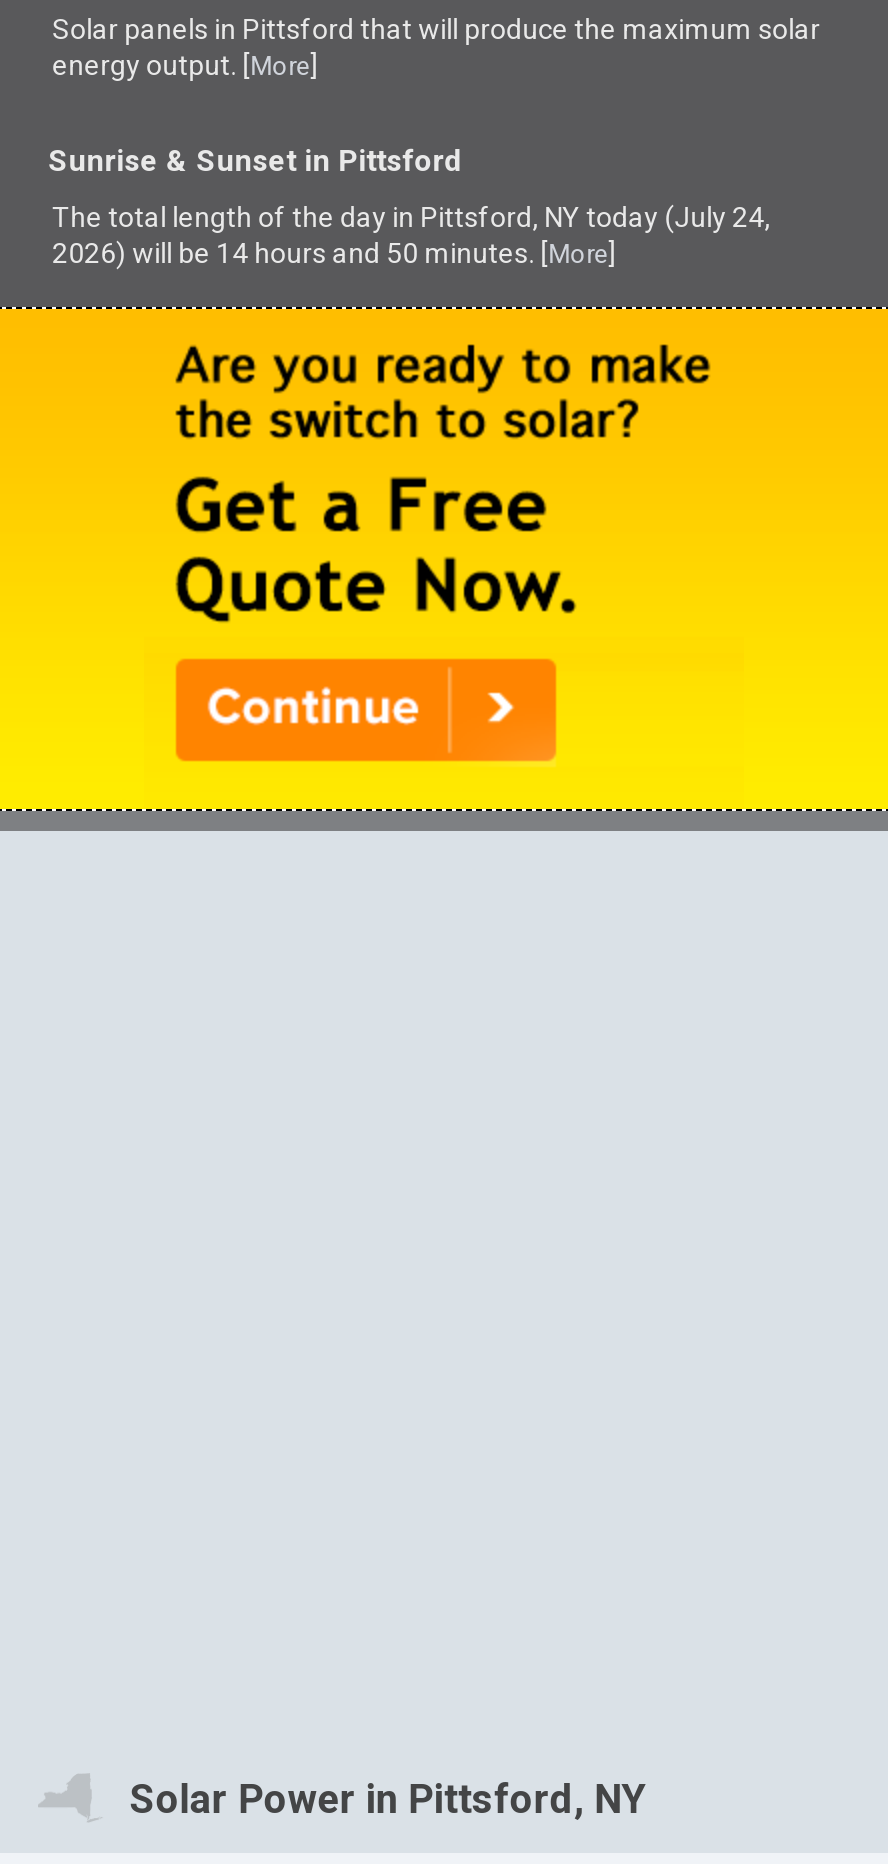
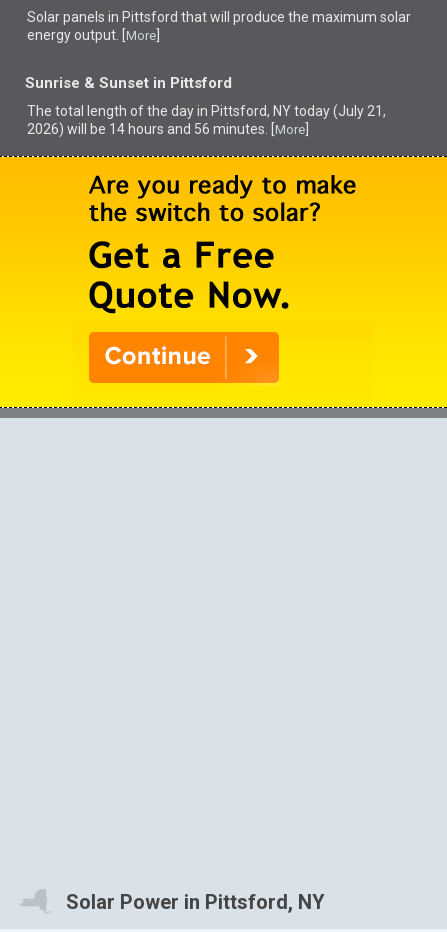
[52,201,770,233] The total length of the day in Pittsford, NY today (July 24, -> [27,103,386,119] The total length of the day in Pittsford, NY today (July 21,
[52,237,616,269] 2026) will be 14 hours and 50 minutes. [More] -> [27,121,309,137] 2026) will be 14 hours and 56 minutes. [More]

